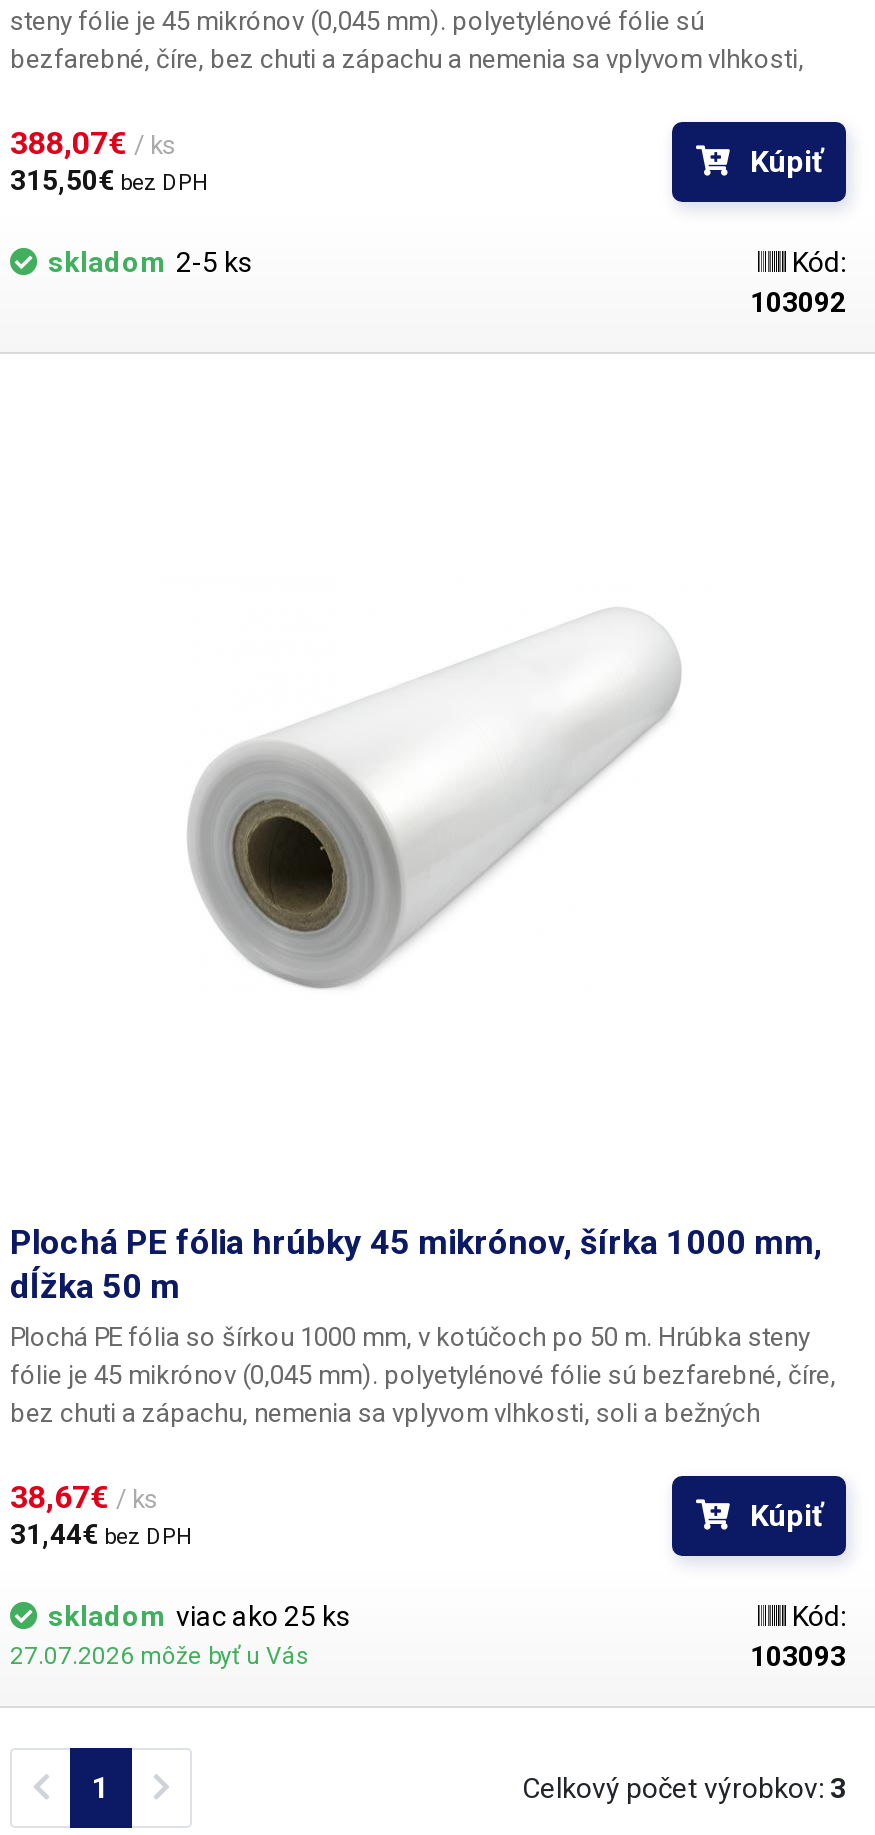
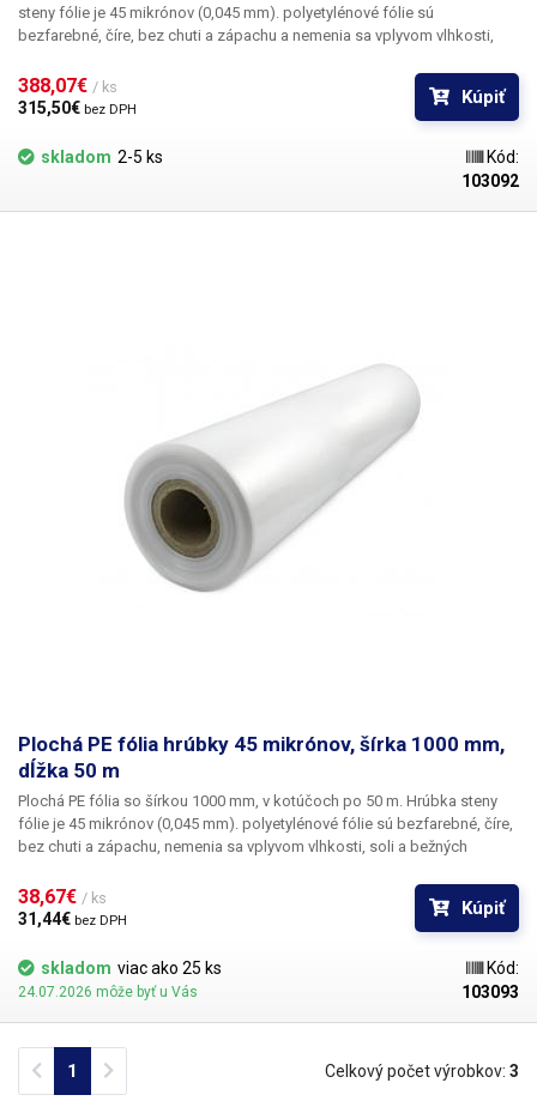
[10,1642,310,1670] 27.07.2026 môže byť u Vás -> [18,984,198,1000] 24.07.2026 môže byť u Vás

